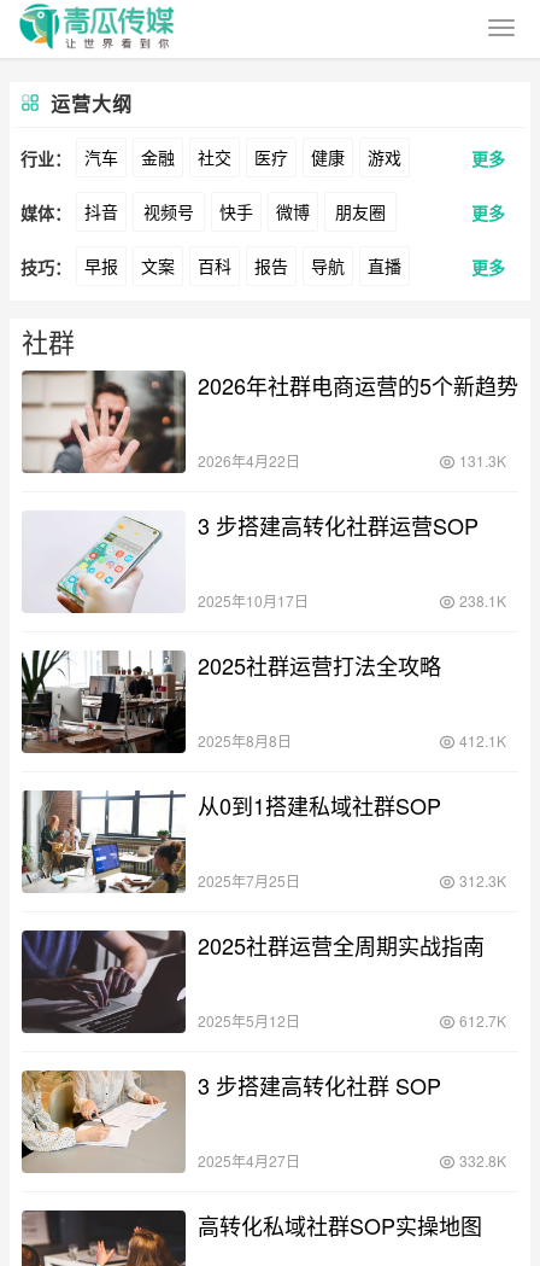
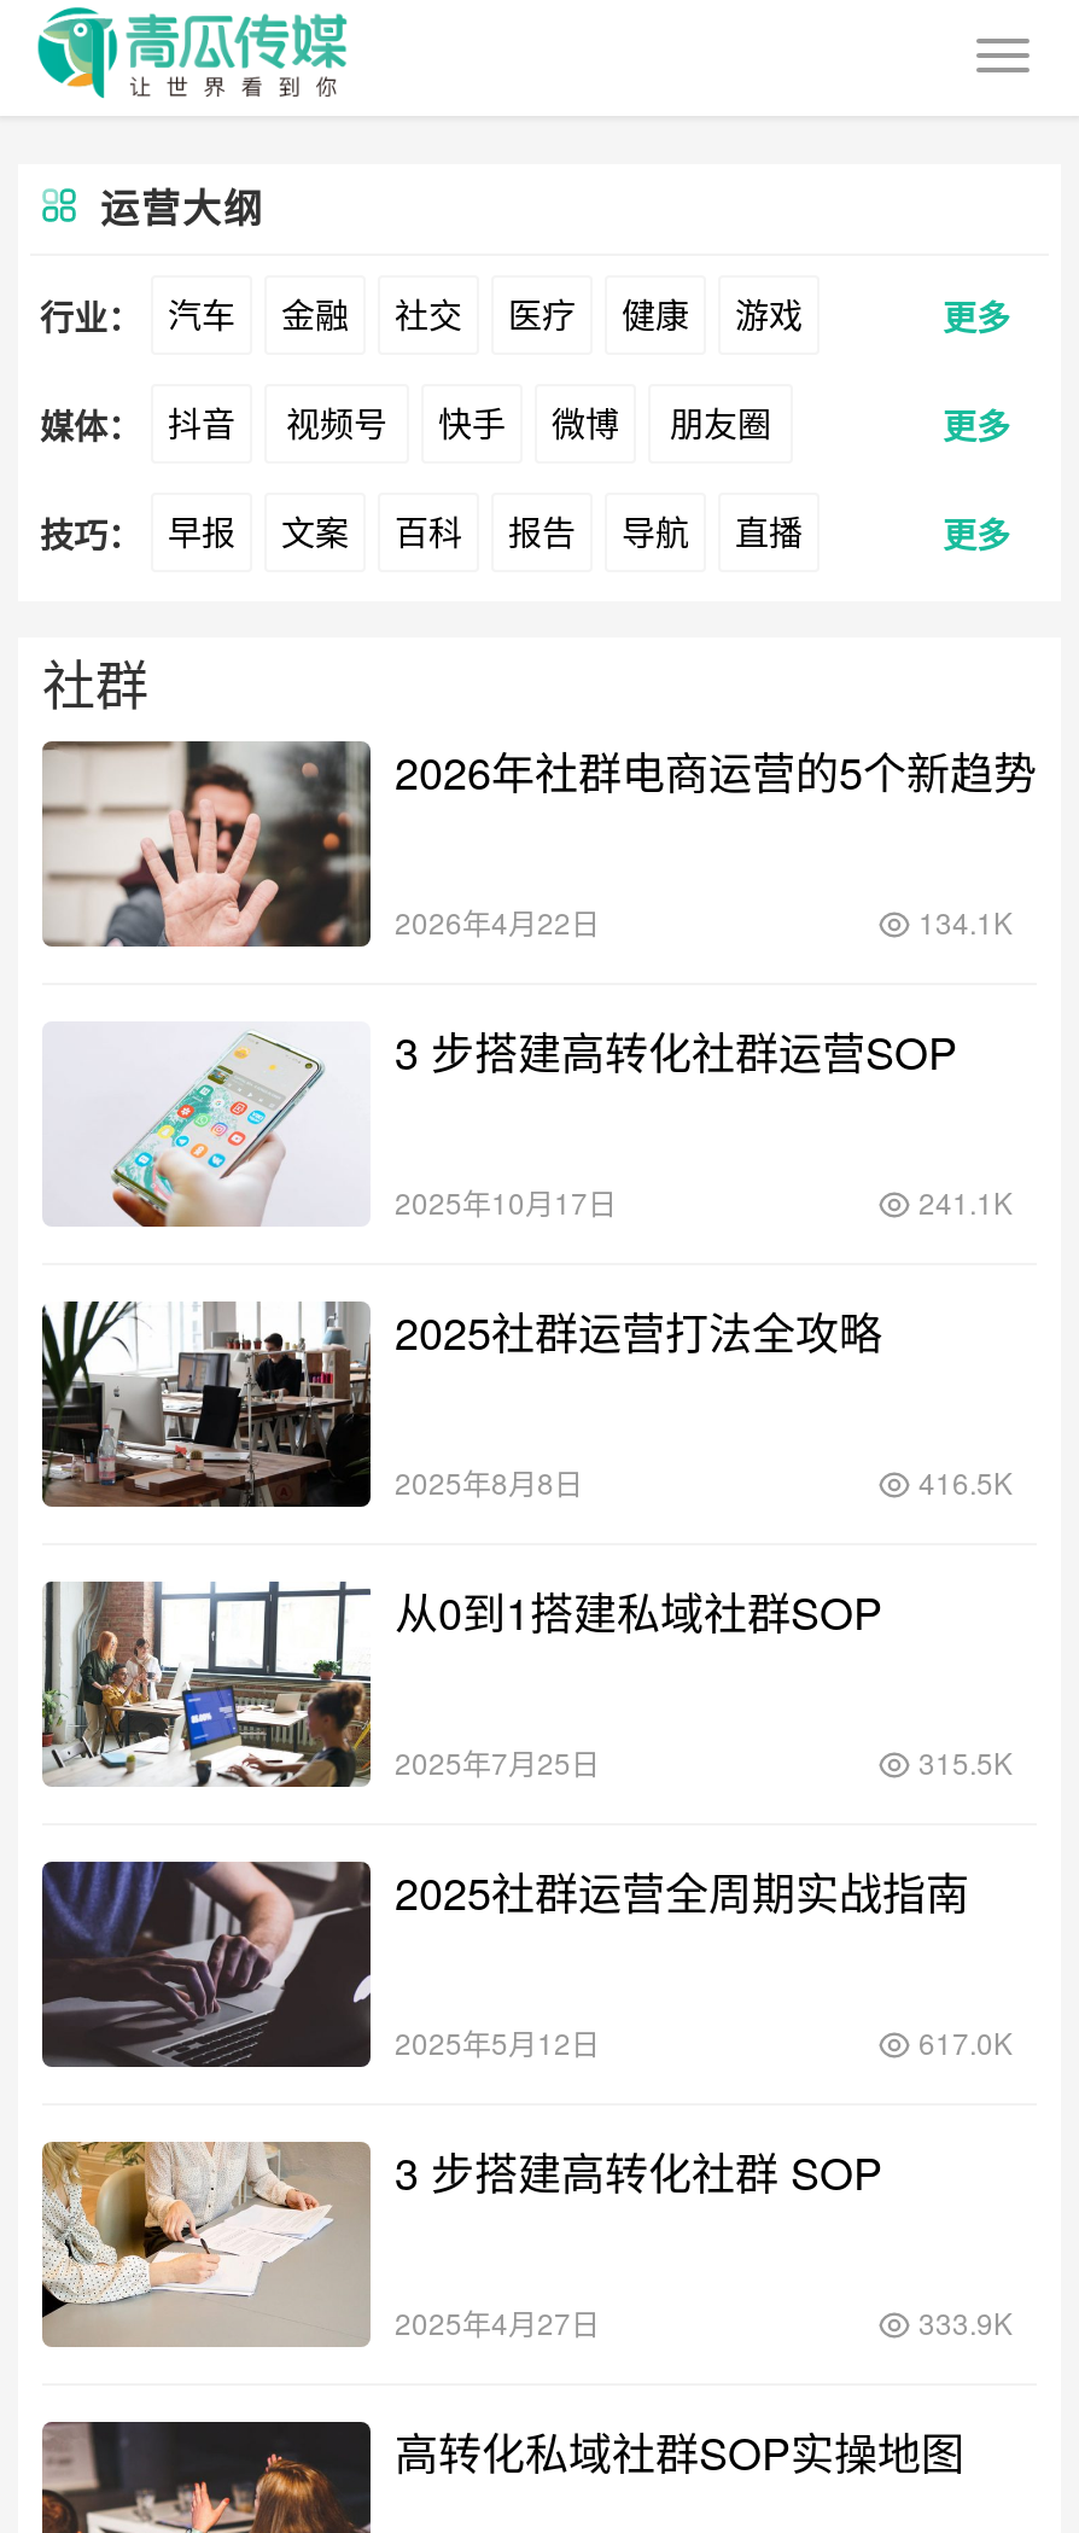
[456,450,506,471] 131.3K -> [911,901,1013,942] 134.1K
[456,590,506,611] 238.1K -> [911,1181,1013,1222] 241.1K
[456,730,506,751] 412.1K -> [911,1461,1013,1502] 416.5K
[456,870,506,891] 312.3K -> [911,1741,1013,1782] 315.5K
[456,1010,506,1030] 612.7K -> [911,2021,1013,2062] 617.0K
[456,1150,506,1170] 332.8K -> [911,2301,1013,2342] 333.9K

